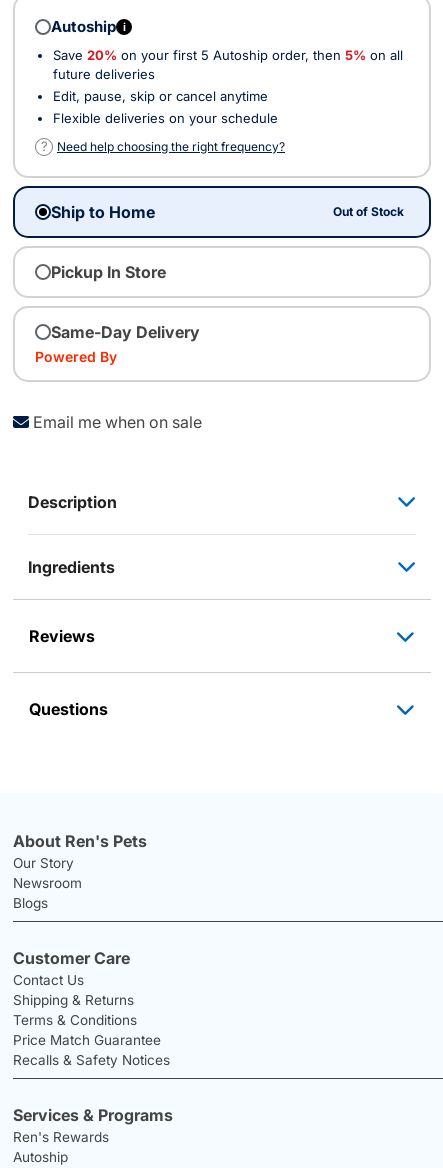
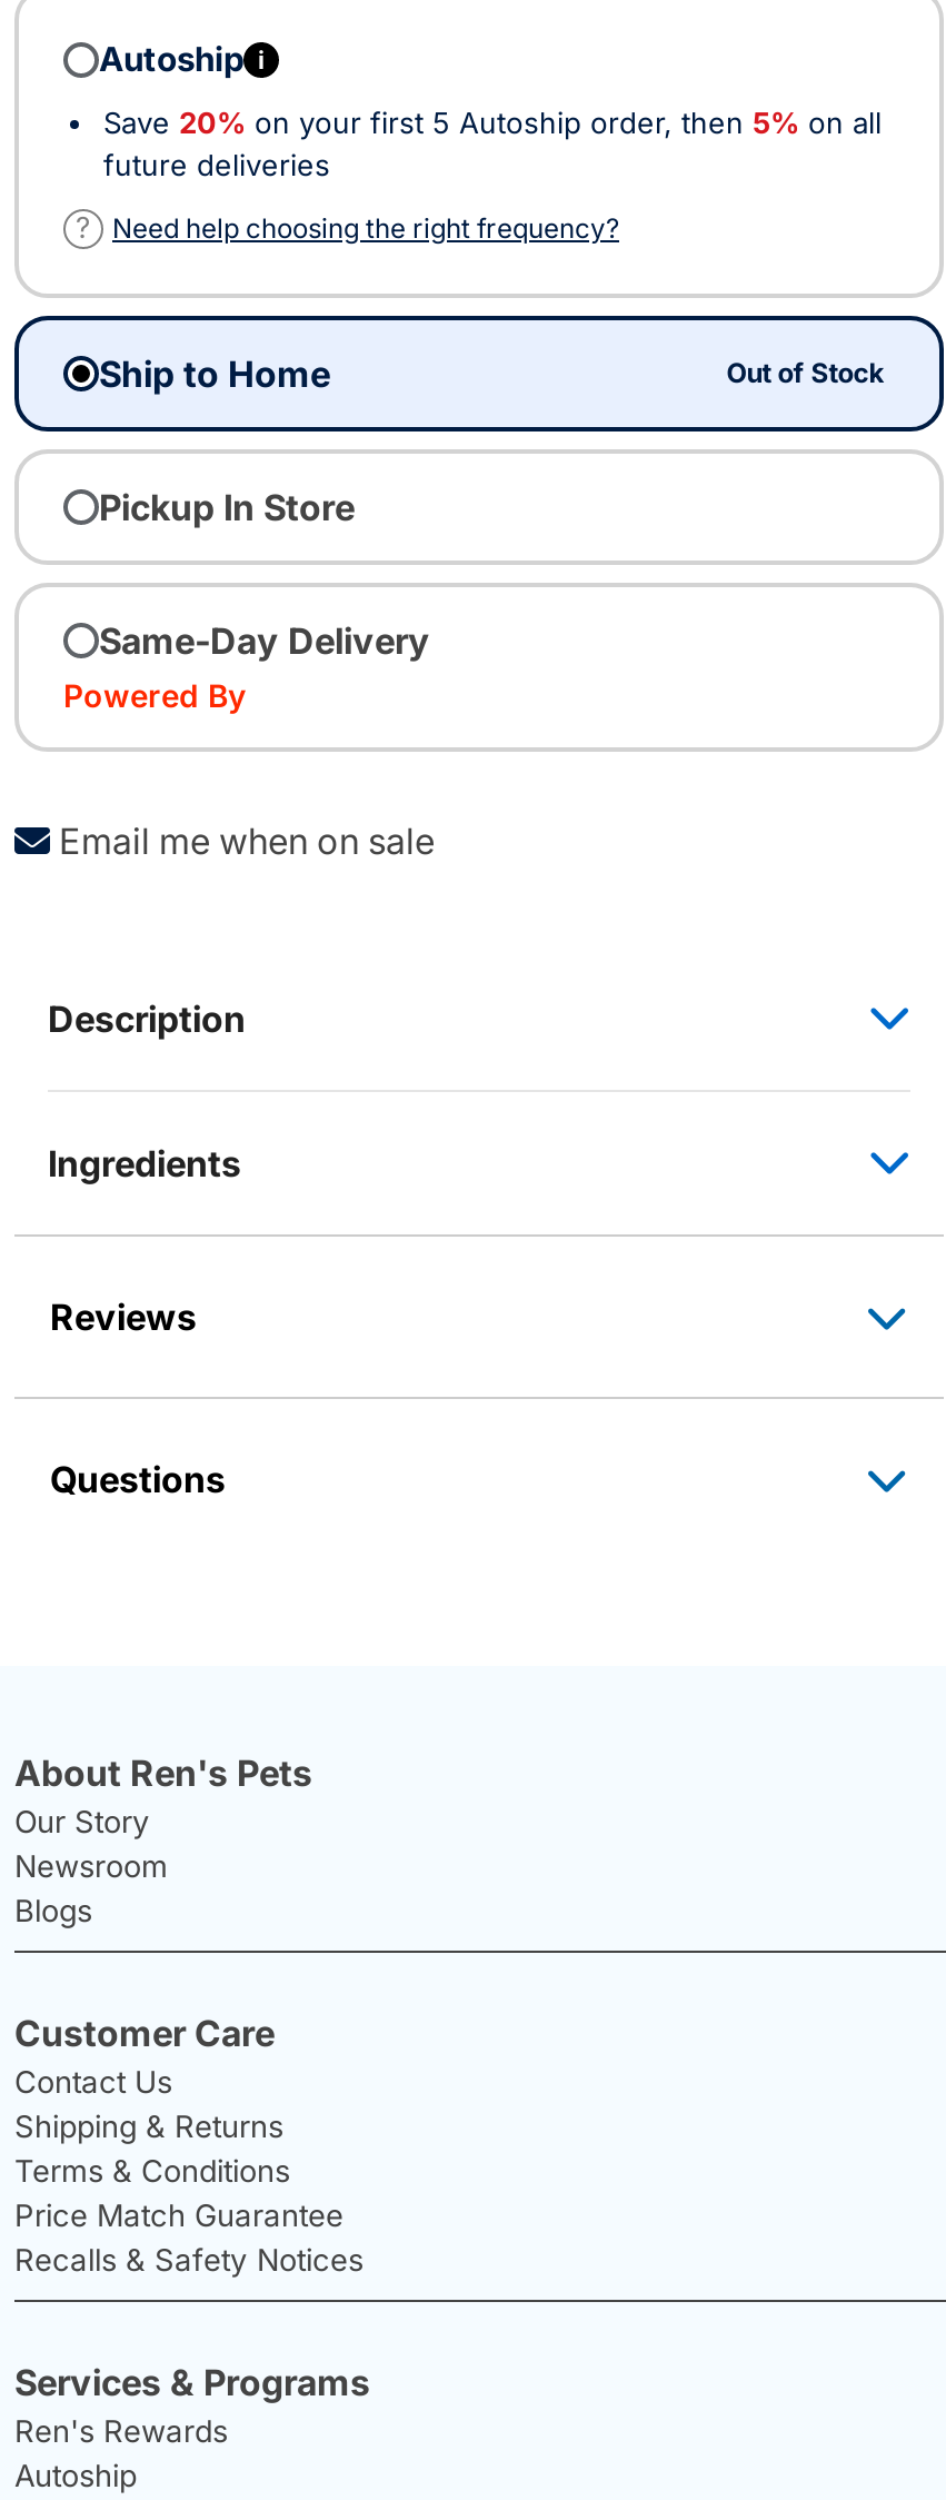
[53,87,278,125] Edit, pause, skip or cancel anytime | Flexible deliveries on your schedule -> none

